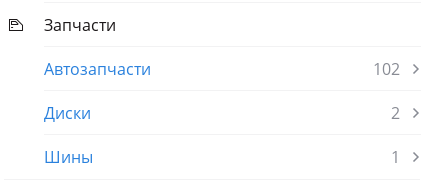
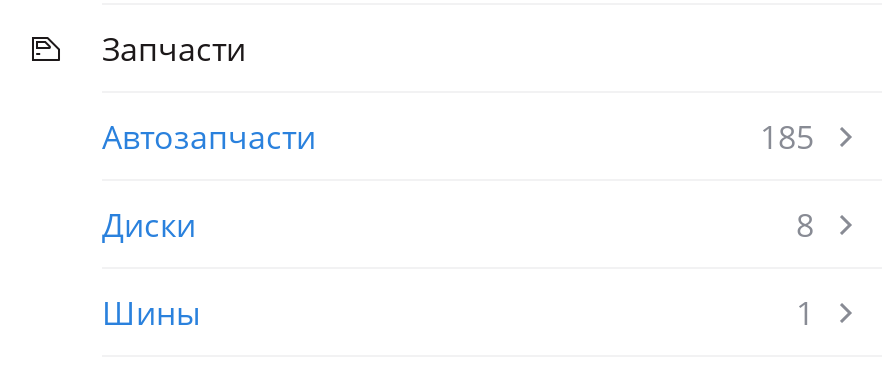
[373,58,400,80] 102 -> [760,115,814,159] 185
[391,102,400,124] 2 -> [796,203,814,247] 8

